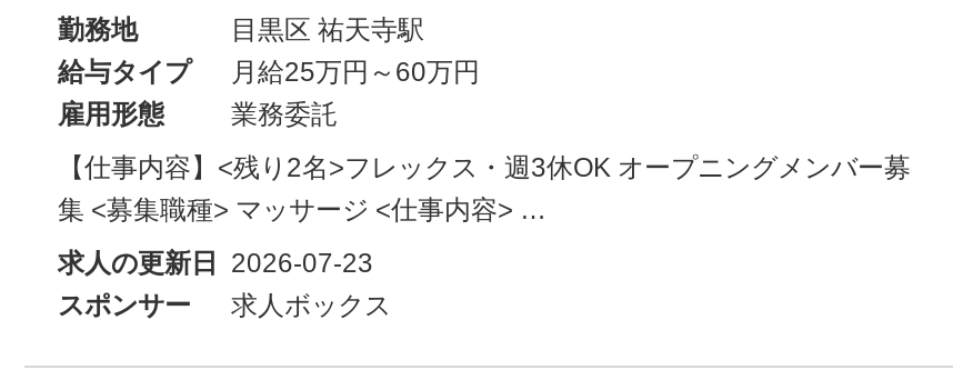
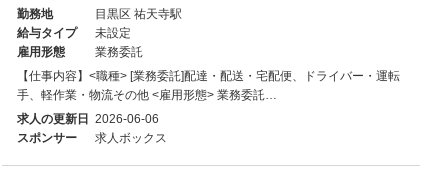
[231,56,480,87] 月給25万円～60万円 -> [95,26,131,40] 未設定
[58,152,911,225] 【仕事内容】<残り2名>フレックス・週3休OK オープニングメンバー募 | 集 <募集職種> マッサージ <仕事内容> … -> [17,69,400,102] 【仕事内容】<職種> [業務委託]配達・配送・宅配便、ドライバー・運転 | 手、軽作業・物流その他 <雇用形態> 業務委託…
[58,247,373,278] 求人の更新日 2026-07-23 -> [17,112,159,126] 求人の更新日 2026-06-06

